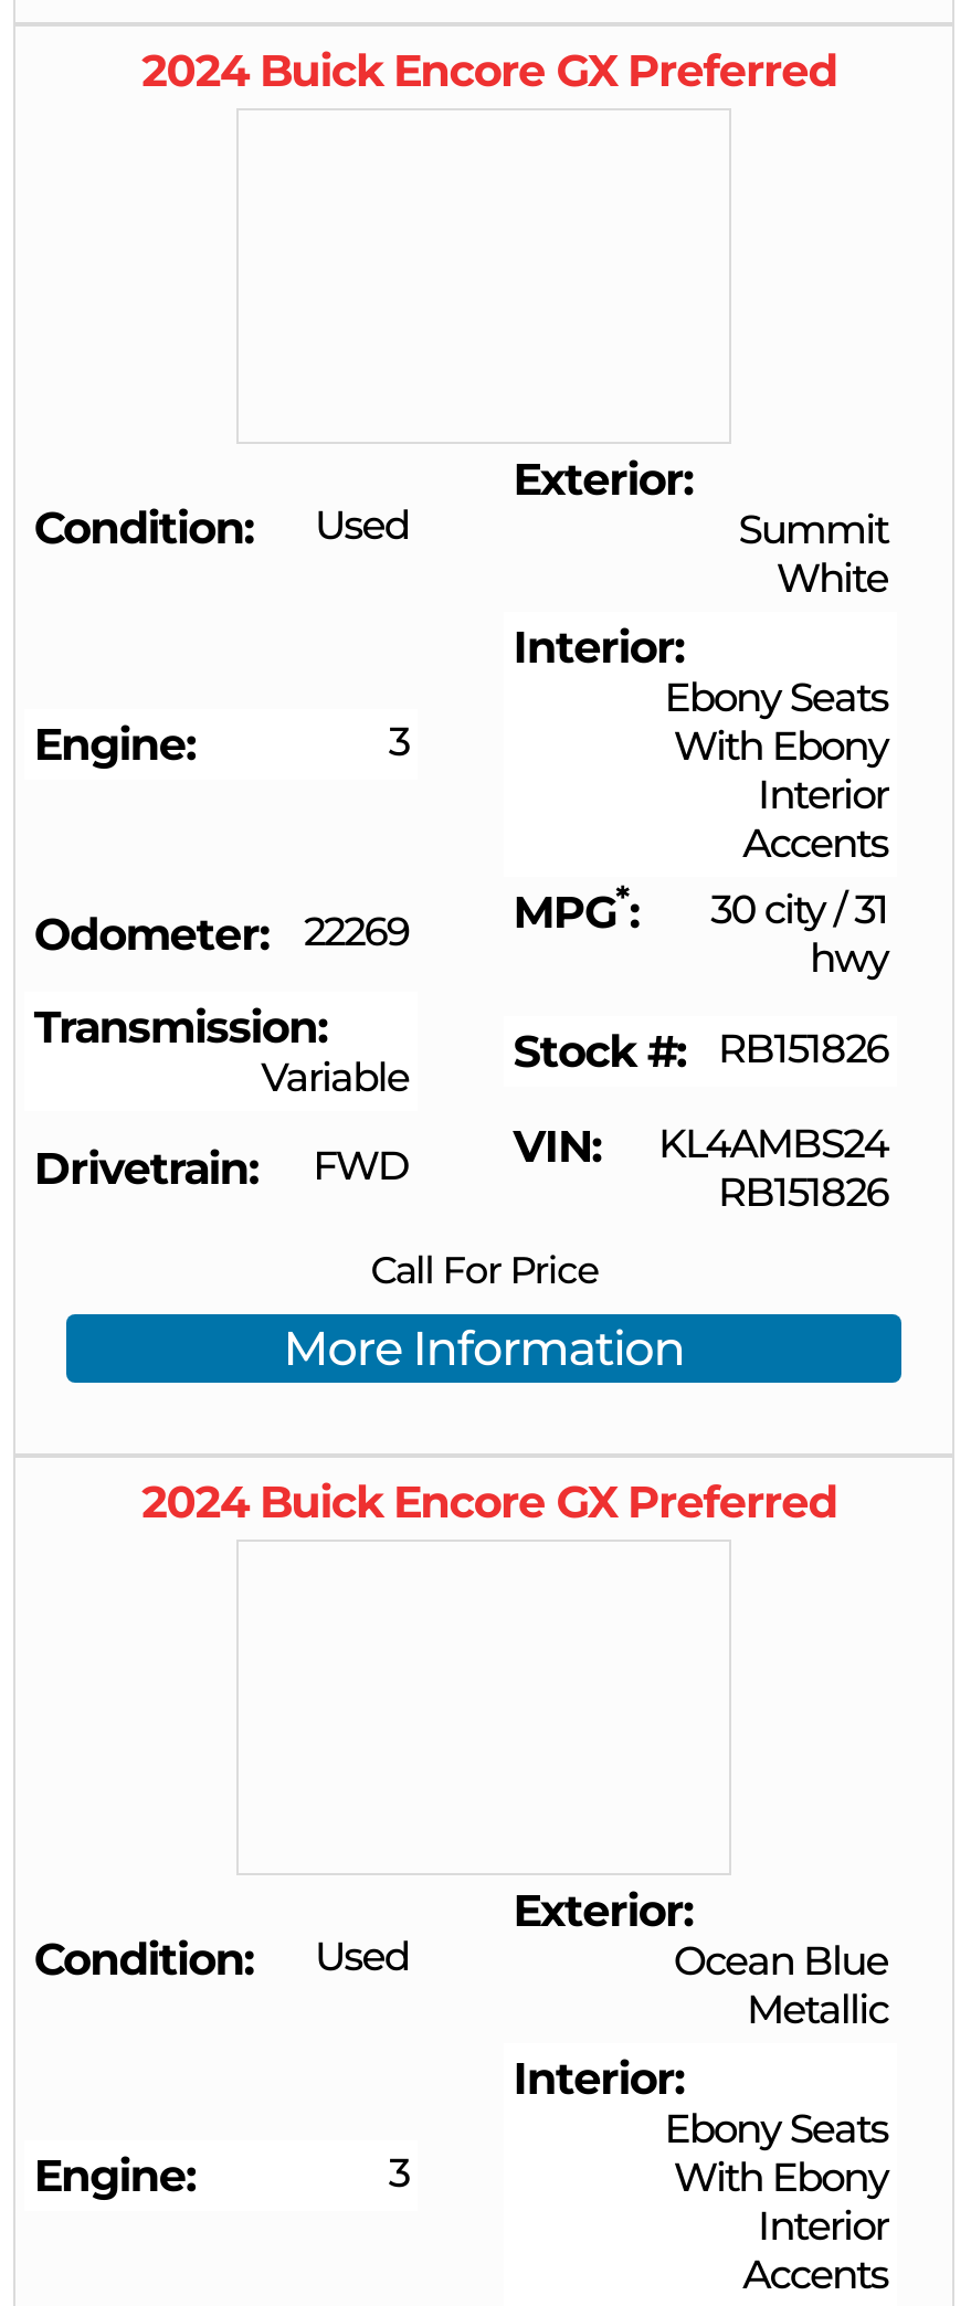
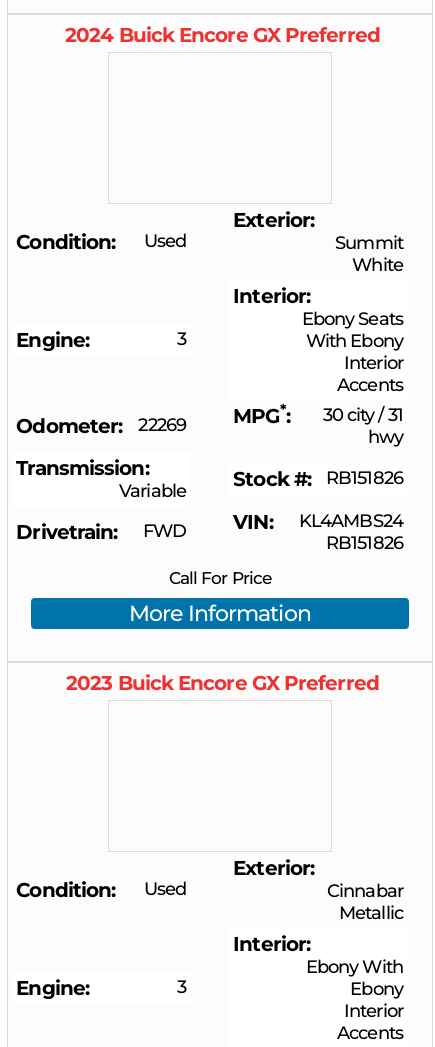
[142,1476,837,1529] 2024 Buick Encore GX Preferred -> [66,671,379,695] 2023 Buick Encore GX Preferred
[673,1937,888,1986] Ocean Blue -> [327,880,403,902] Cinnabar
[664,2105,888,2202] Ebony Seats | With Ebony -> [306,956,403,1000] Ebony With | Ebony

